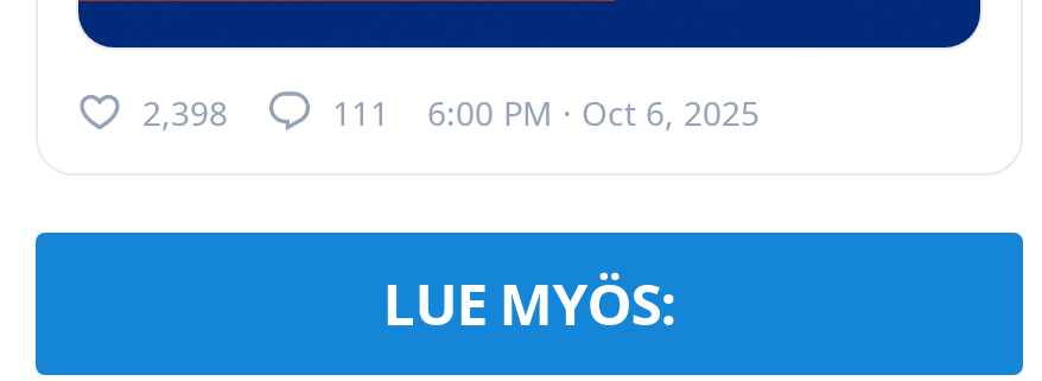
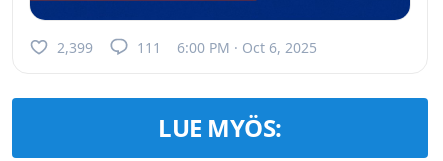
[142,90,228,135] 2,398 -> [57,38,93,57] 2,399

